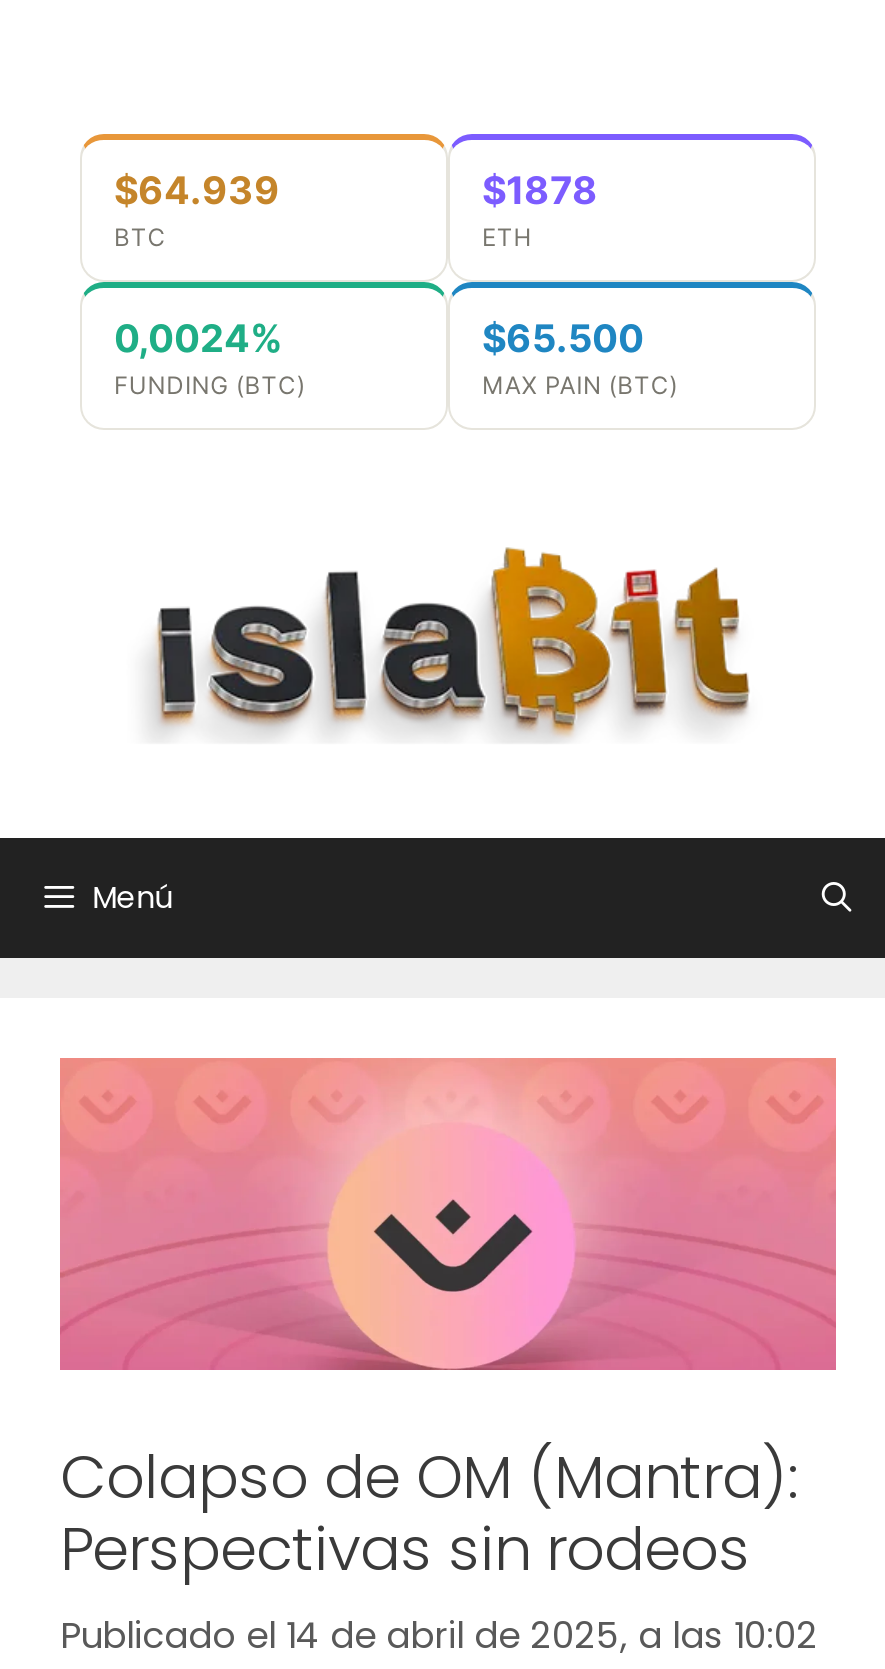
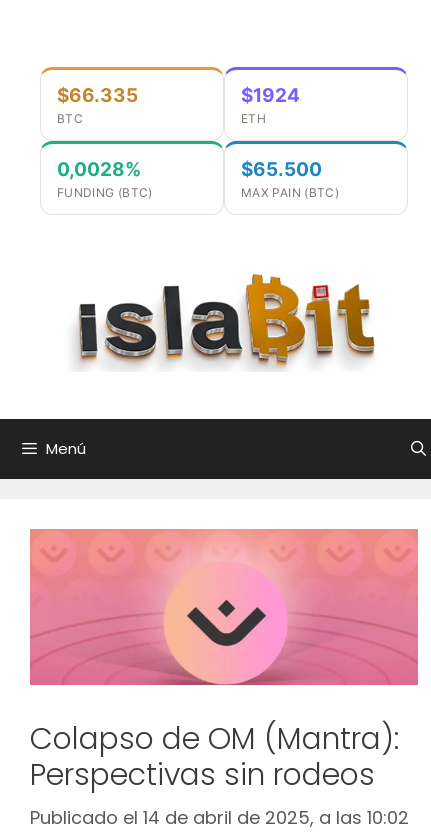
[114,168,280,214] $64.939 -> [57,84,138,107] $66.335
[482,168,598,214] $1878 -> [241,84,300,107] $1924
[114,316,282,362] 0,0024% -> [57,158,141,181] 0,0028%

